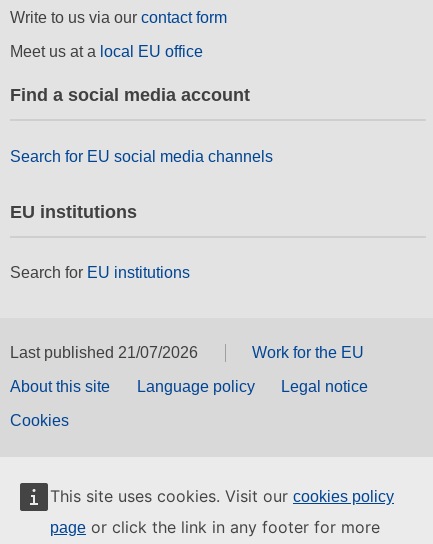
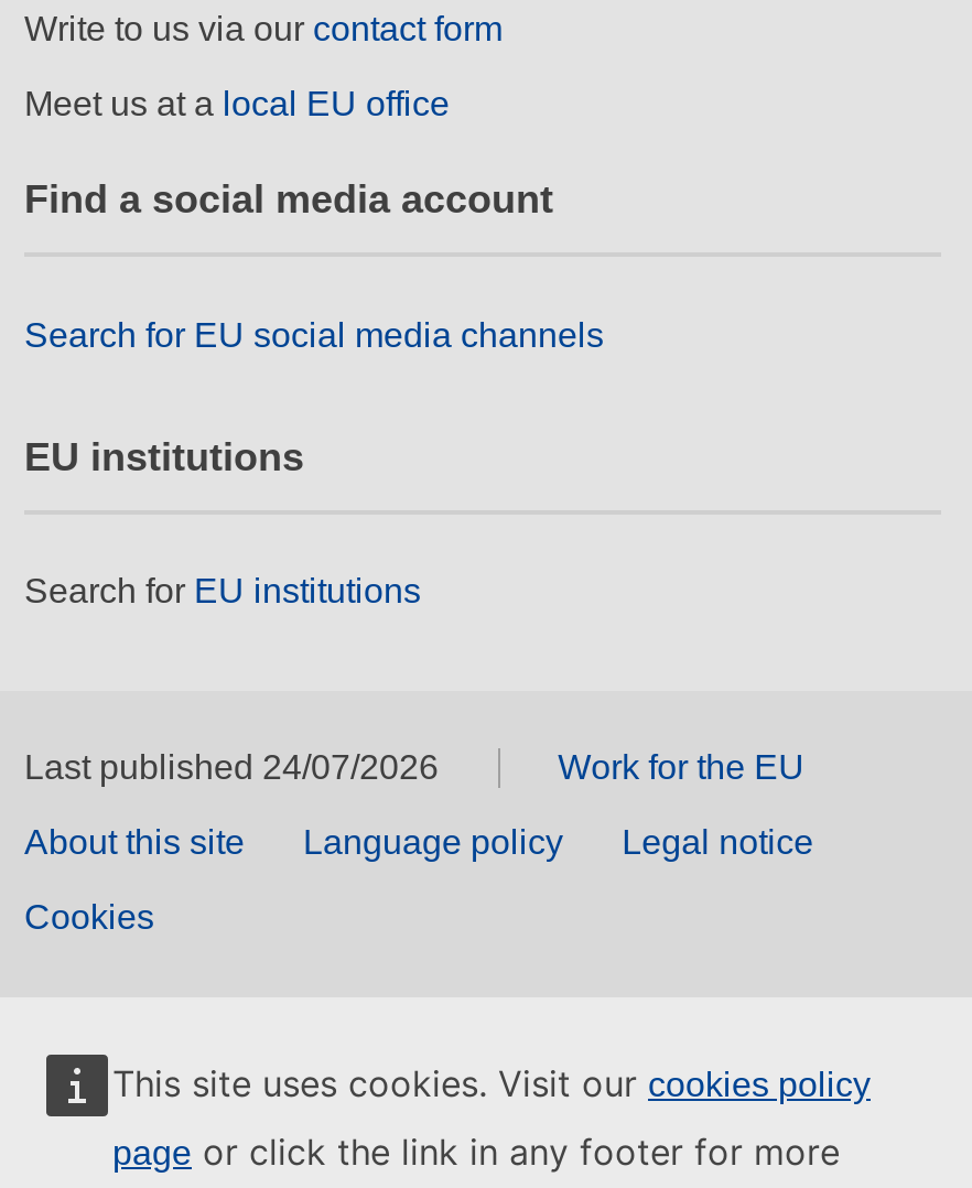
[10,344,198,361] Last published 21/07/2026 -> [24,749,439,787] Last published 24/07/2026

